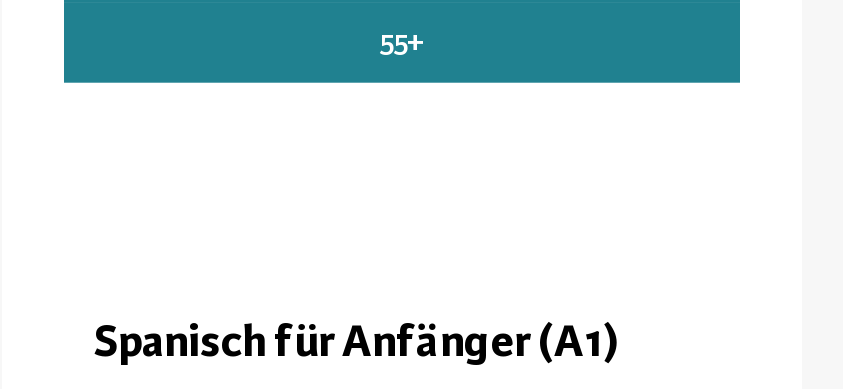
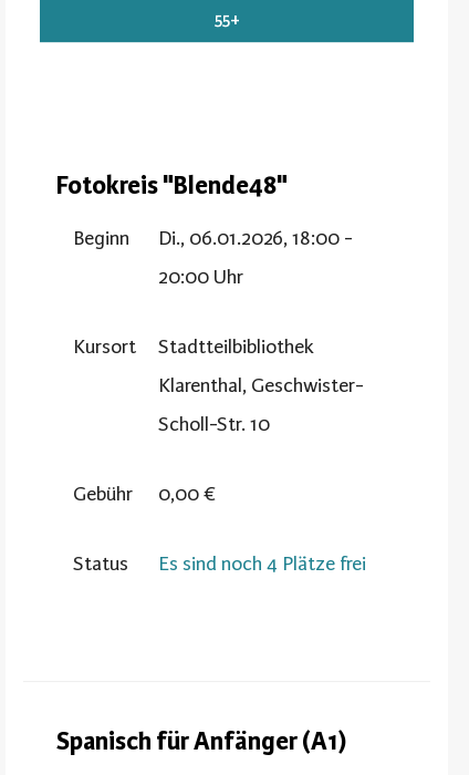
none -> [56,171,366,576] Fotokreis "Blende48" | Beginn | Di., 06.01.2026, 18:00 - | 20:00 Uhr | Kursort | Stadtteilbibliothek | Klarenthal, Geschwister- | Scholl-Str. 10 | Gebühr | 0,00 € | Status | Es sind noch 4 Plätze frei

